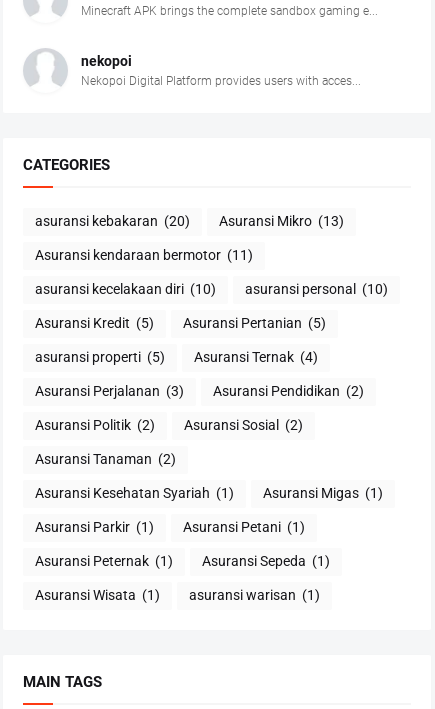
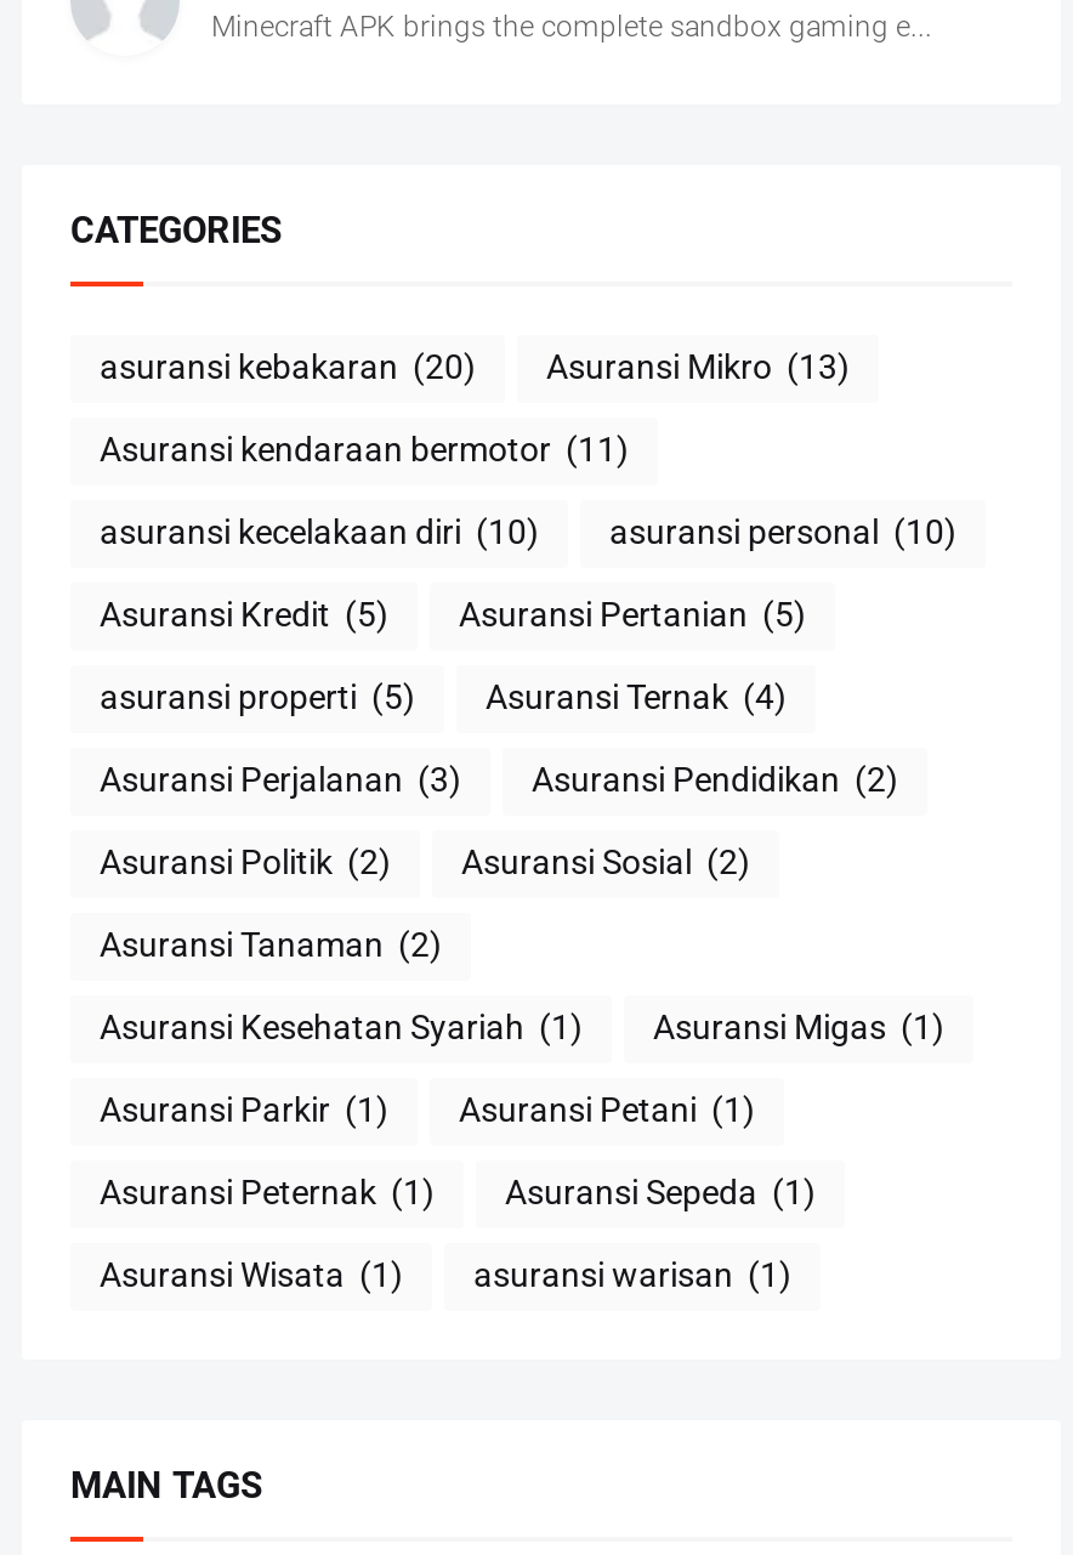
[81,53,361,88] nekopoi | Nekopoi Digital Platform provides users with acces... -> none

